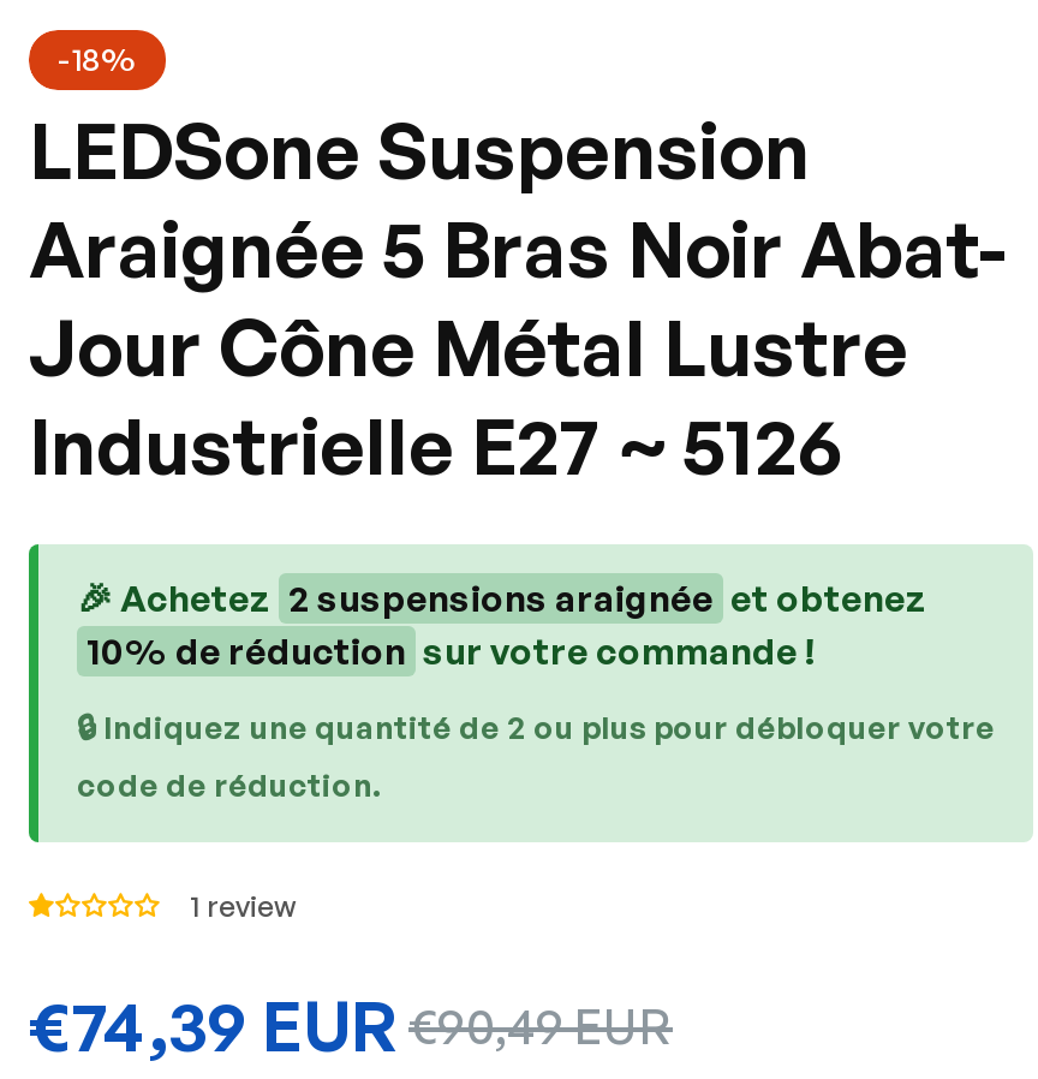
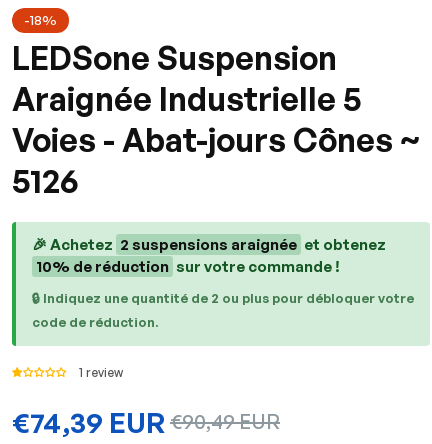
[29,201,1007,494] Araignée 5 Bras Noir Abat- | Jour Cône Métal Lustre | Industrielle E27 ~ 5126 -> [12,78,420,200] Araignée Industrielle 5 | Voies - Abat-jours Cônes ~ | 5126

